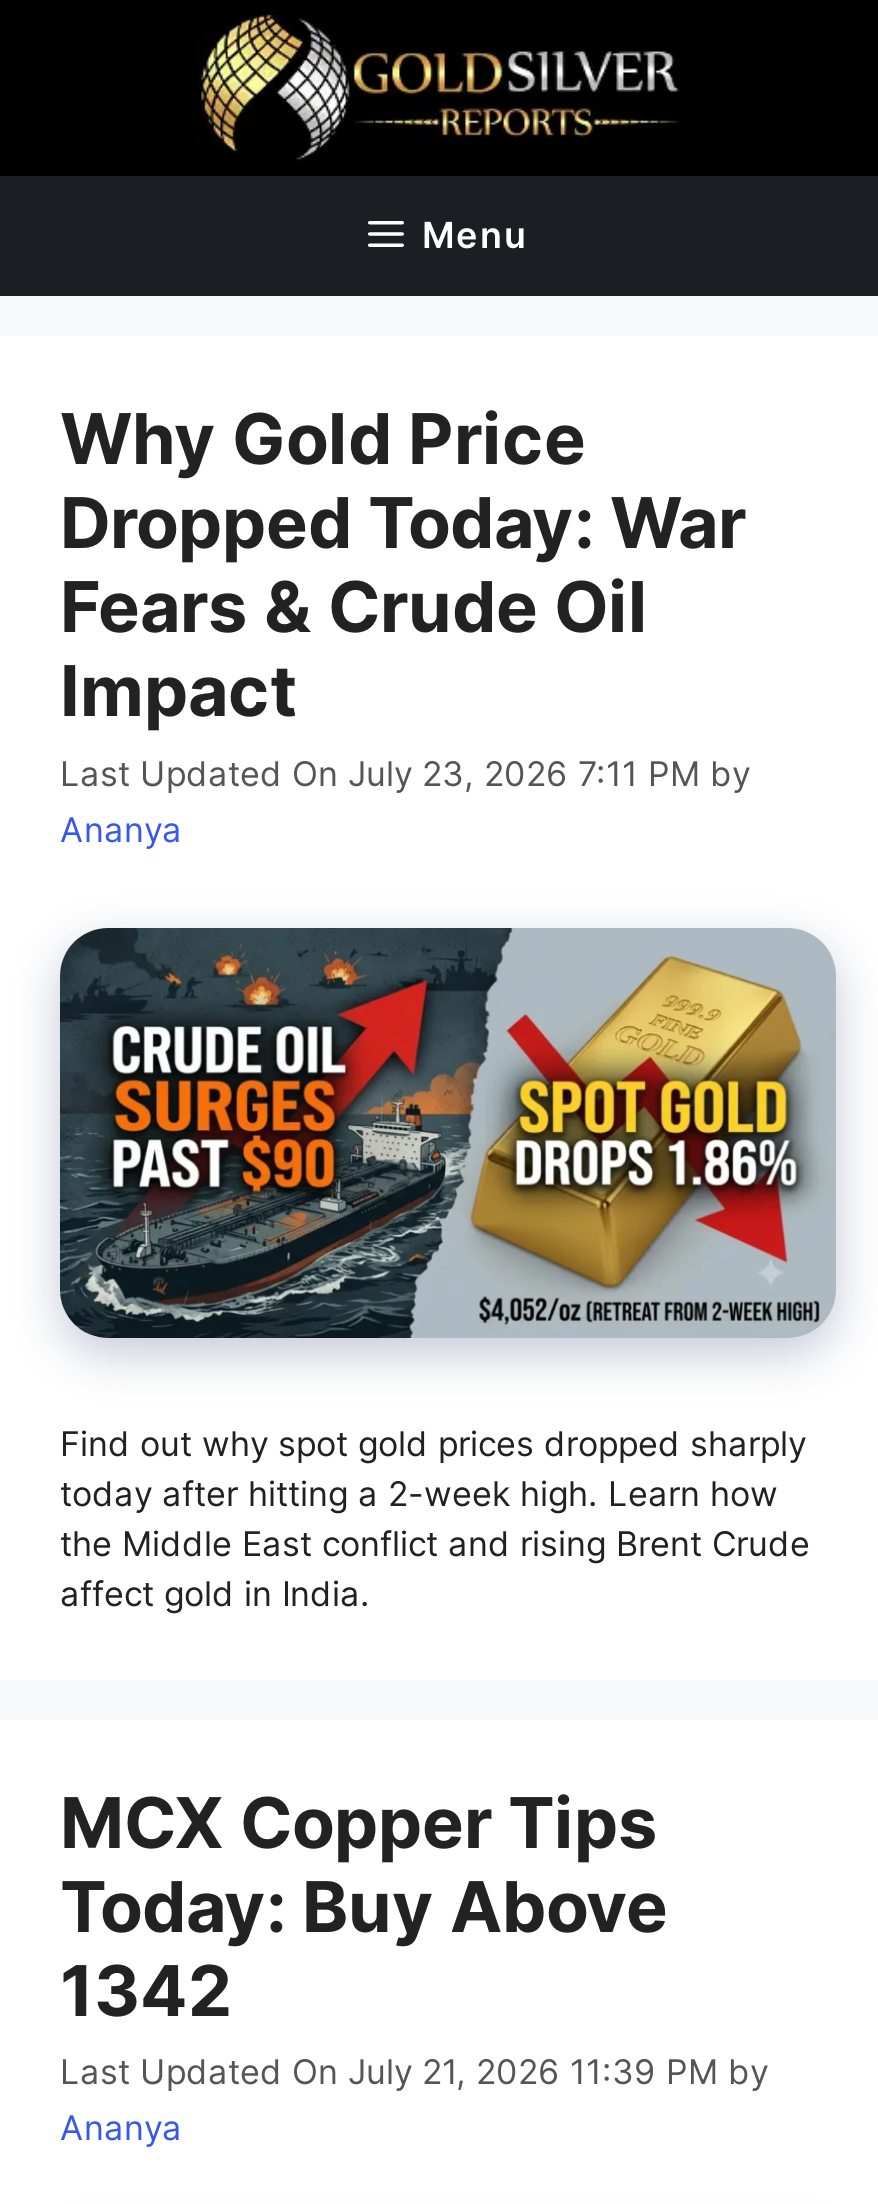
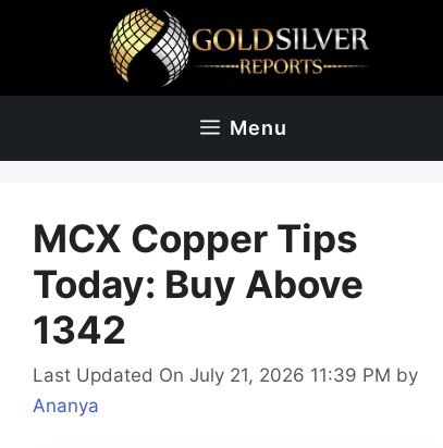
[60,396,750,849] Why Gold Price | Dropped Today: War | Fears & Crude Oil | Impact | Last Updated On July 23, 2026 7:11 PM by | Ananya -> none
[56,924,838,1613] [image] | Find out why spot gold prices dropped sharply | today after hitting a 2-week high. Learn how | the Middle East conflict and rising Brent Crude | affect gold in India. -> none

